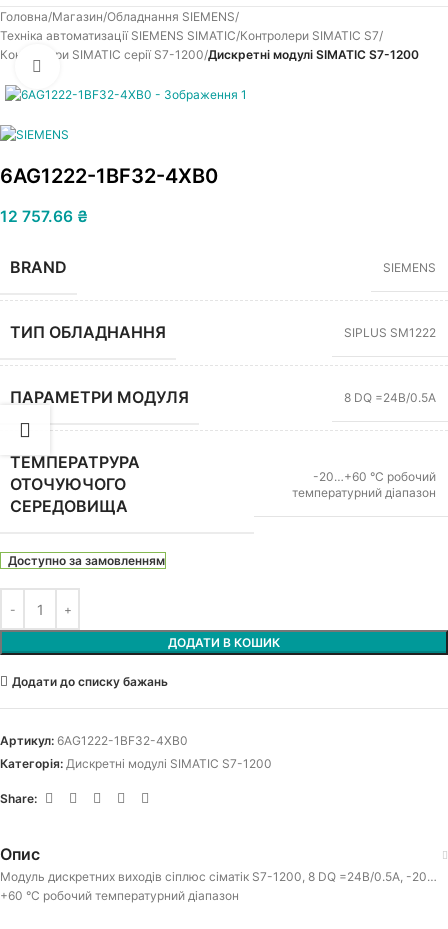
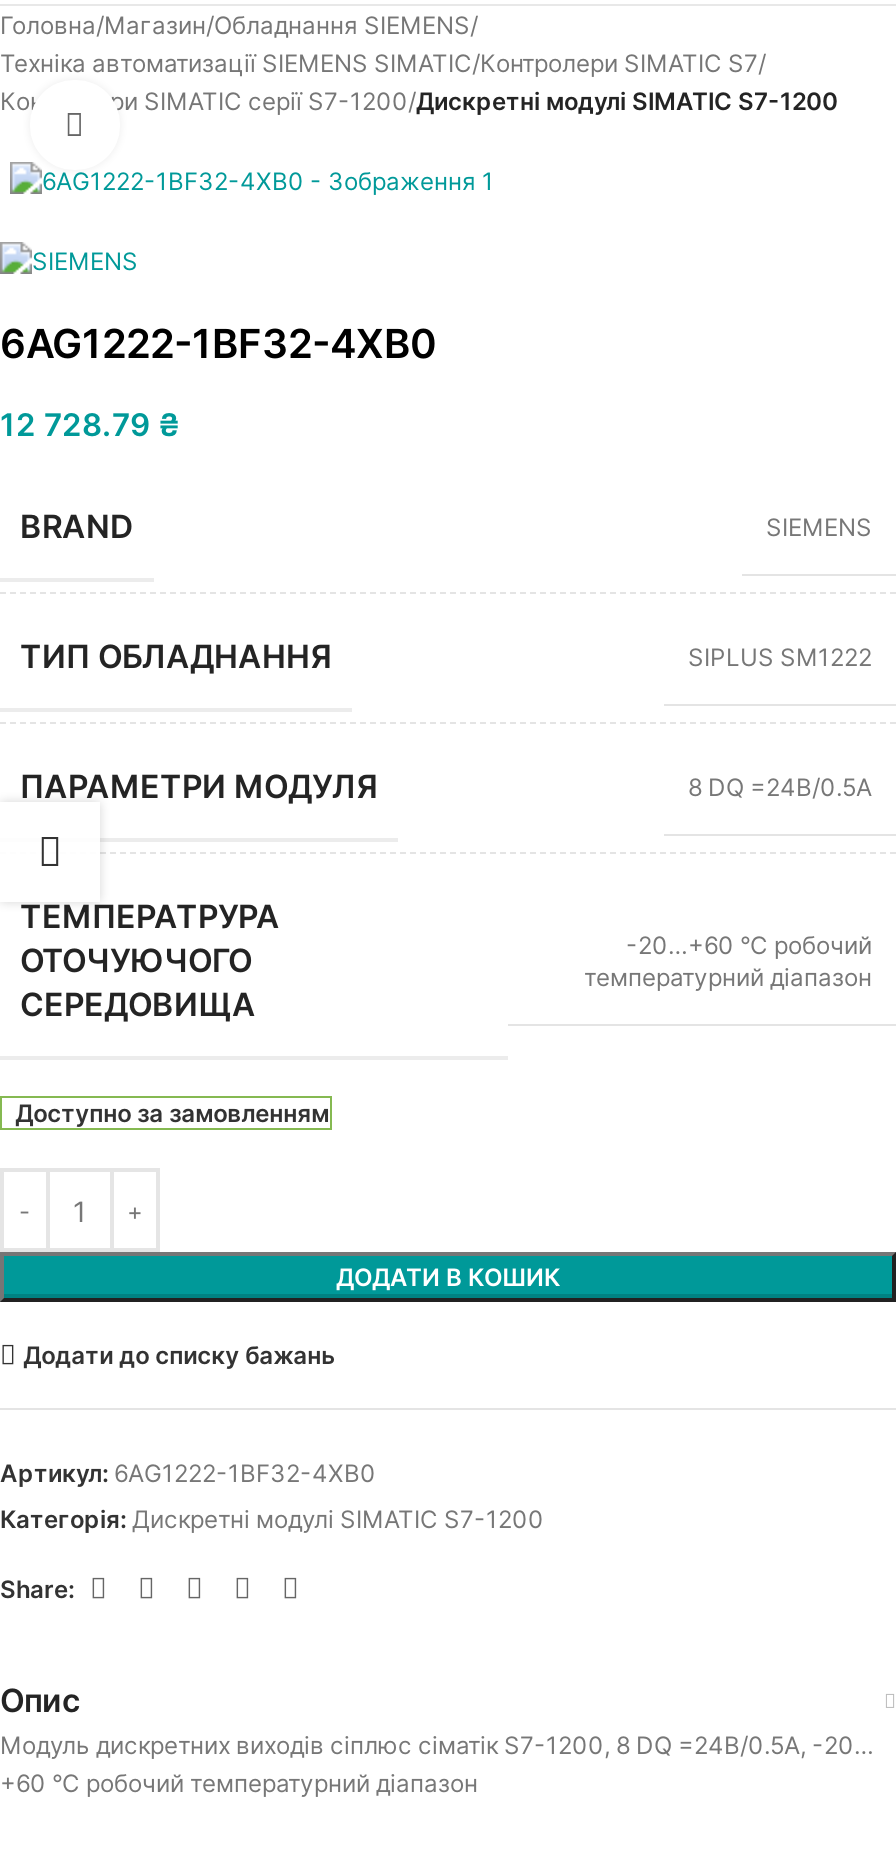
[0,207,88,226] 12 757.66 ₴ -> [0,407,180,445] 12 728.79 ₴

